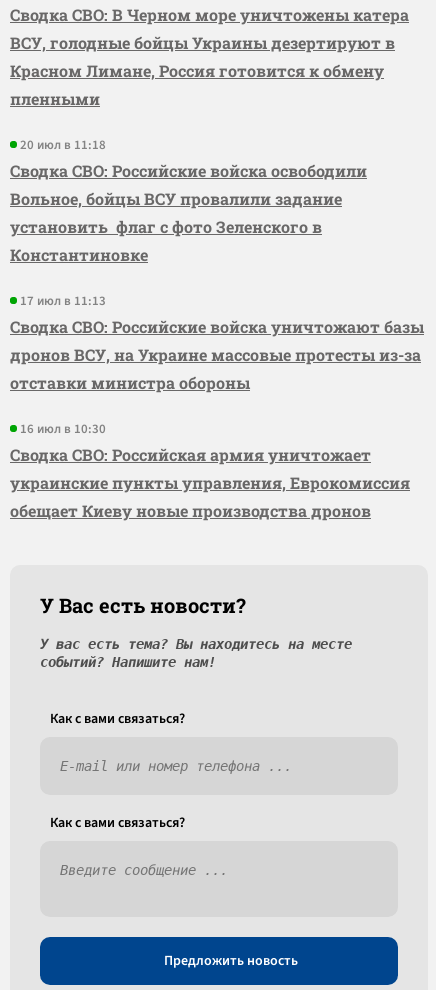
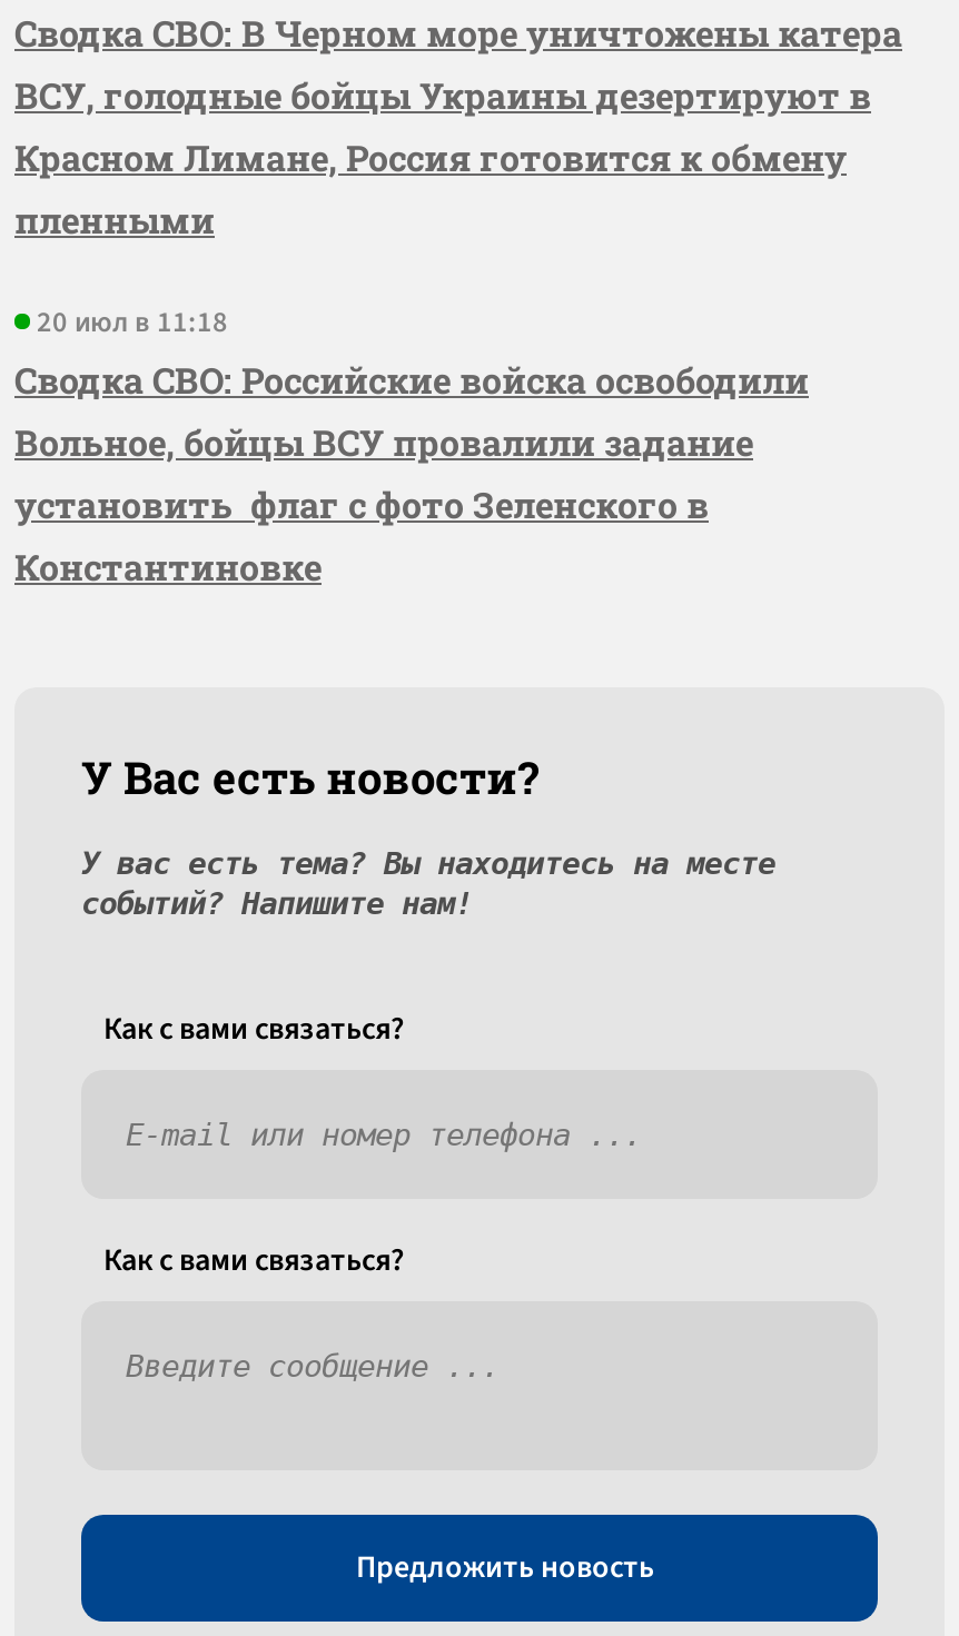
[10,292,424,521] 17 июл в 11:13 | Сводка СВО: Российские войска уничтожают базы | дронов ВСУ, на Украине массовые протесты из-за | отставки министра обороны | 16 июл в 10:30 | Сводка СВО: Российская армия уничтожает | украинские пункты управления, Еврокомиссия | обещает Киеву новые производства дронов -> none

